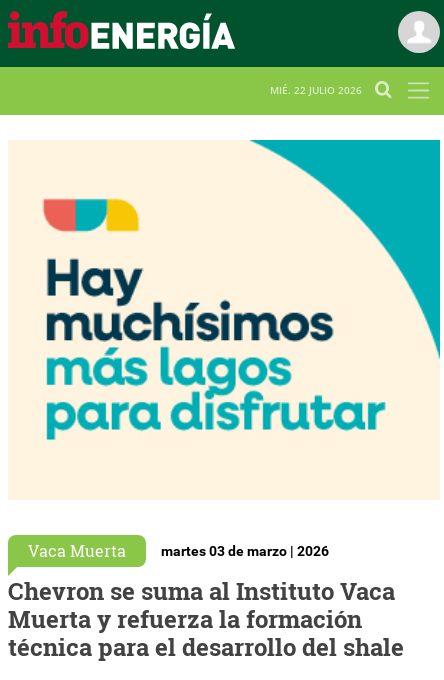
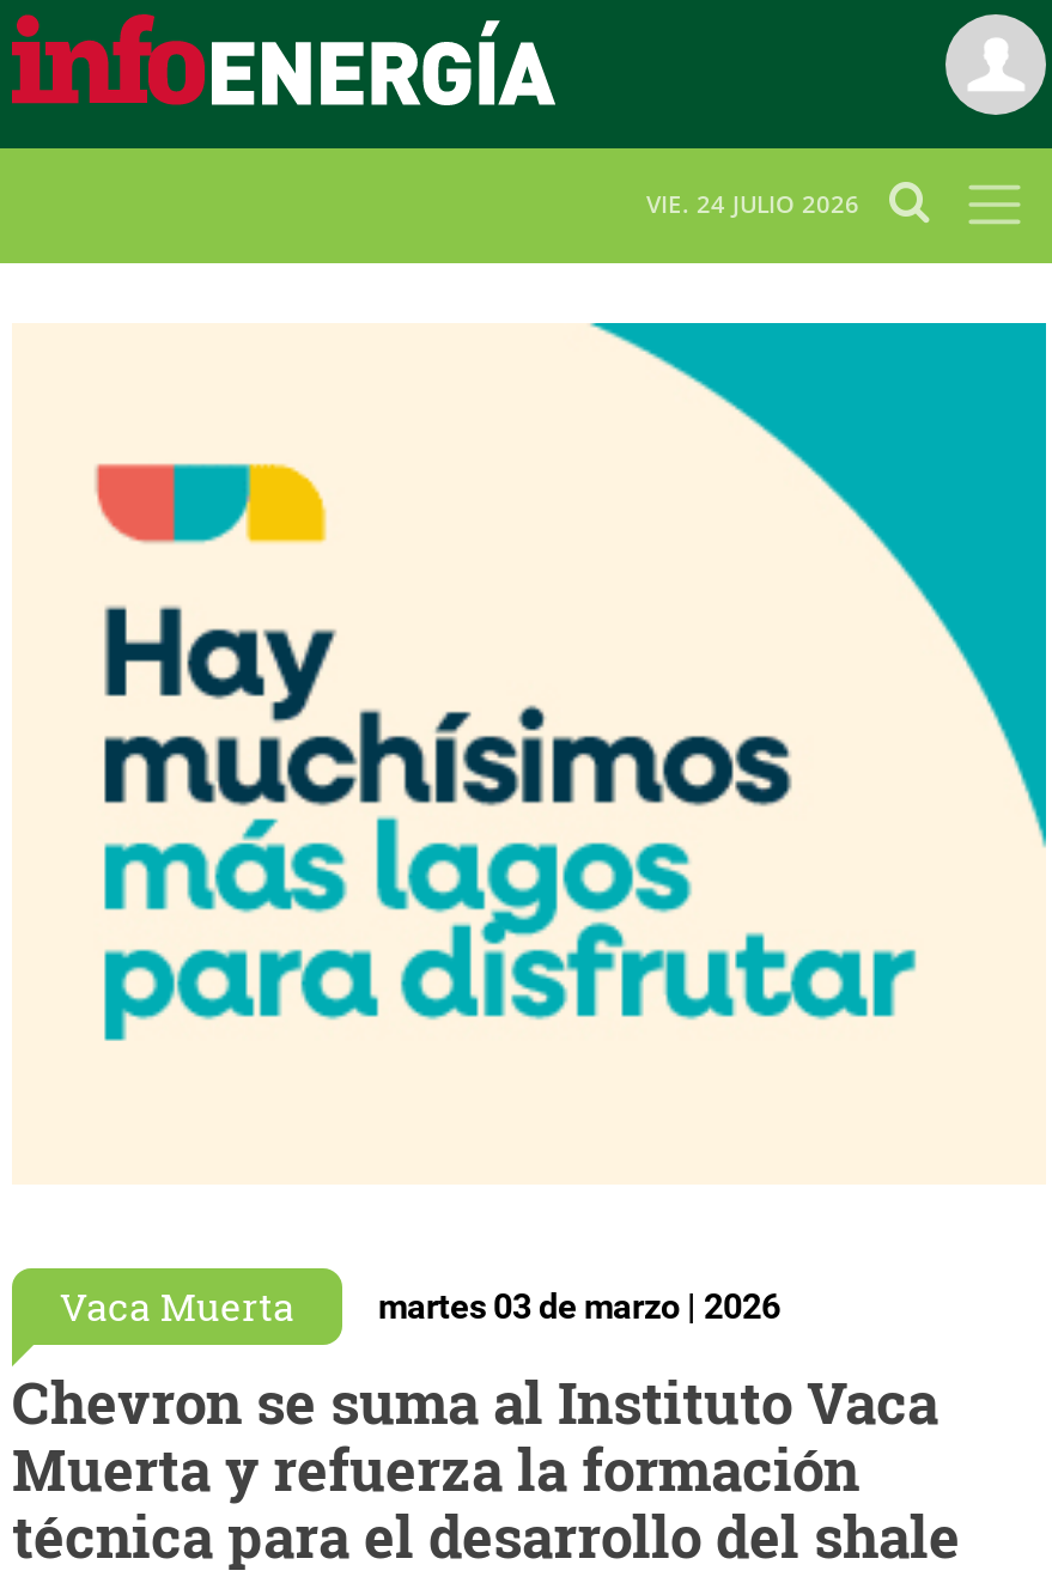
[270,83,362,97] MIÉ. 22 JULIO 2026 -> [646,187,859,221] VIE. 24 JULIO 2026

